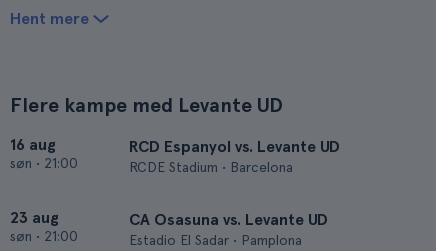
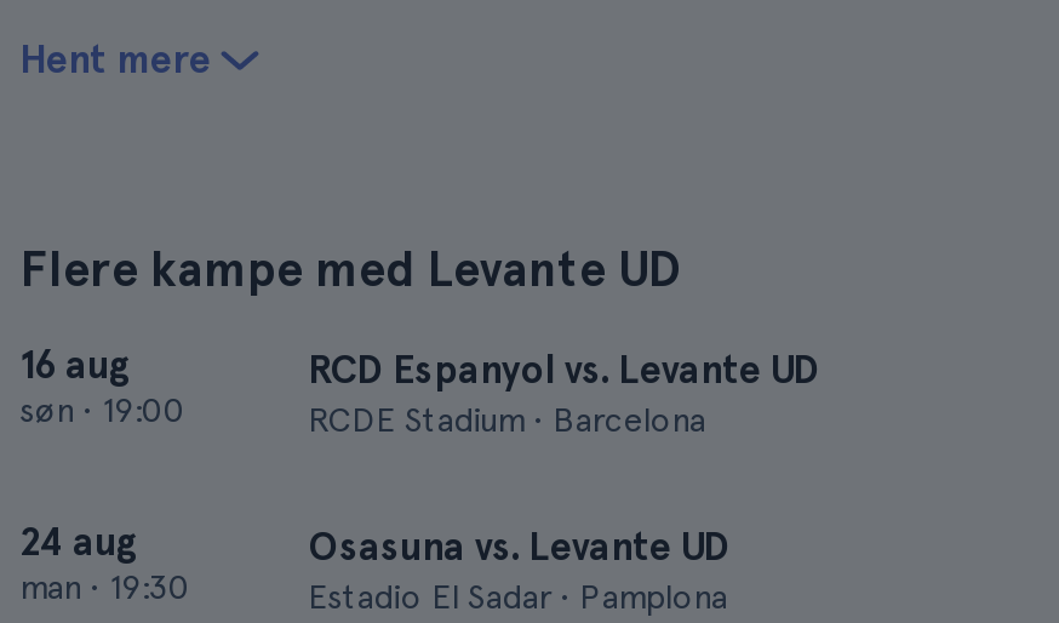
[10,155,78,171] søn • 21:00 -> [19,390,184,429] søn • 19:00
[10,208,78,244] 23 aug | søn • 21:00 -> [19,519,189,606] 24 aug | man • 19:30
[129,210,328,229] CA Osasuna vs. Levante UD -> [308,524,729,570] Osasuna vs. Levante UD

